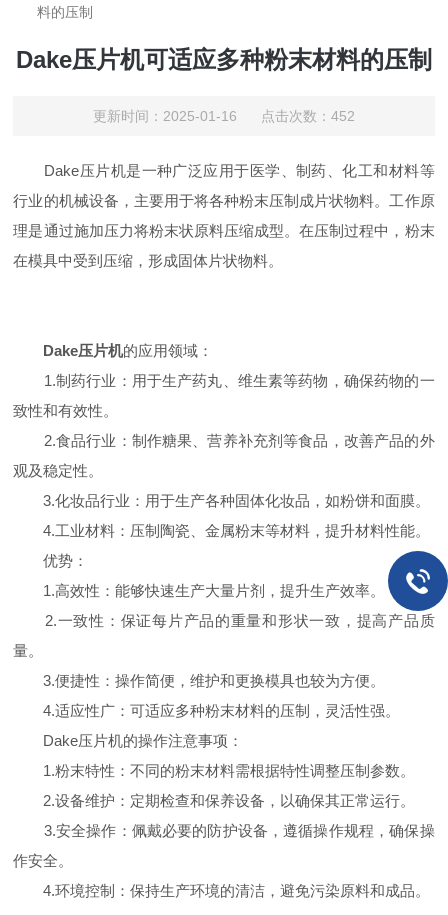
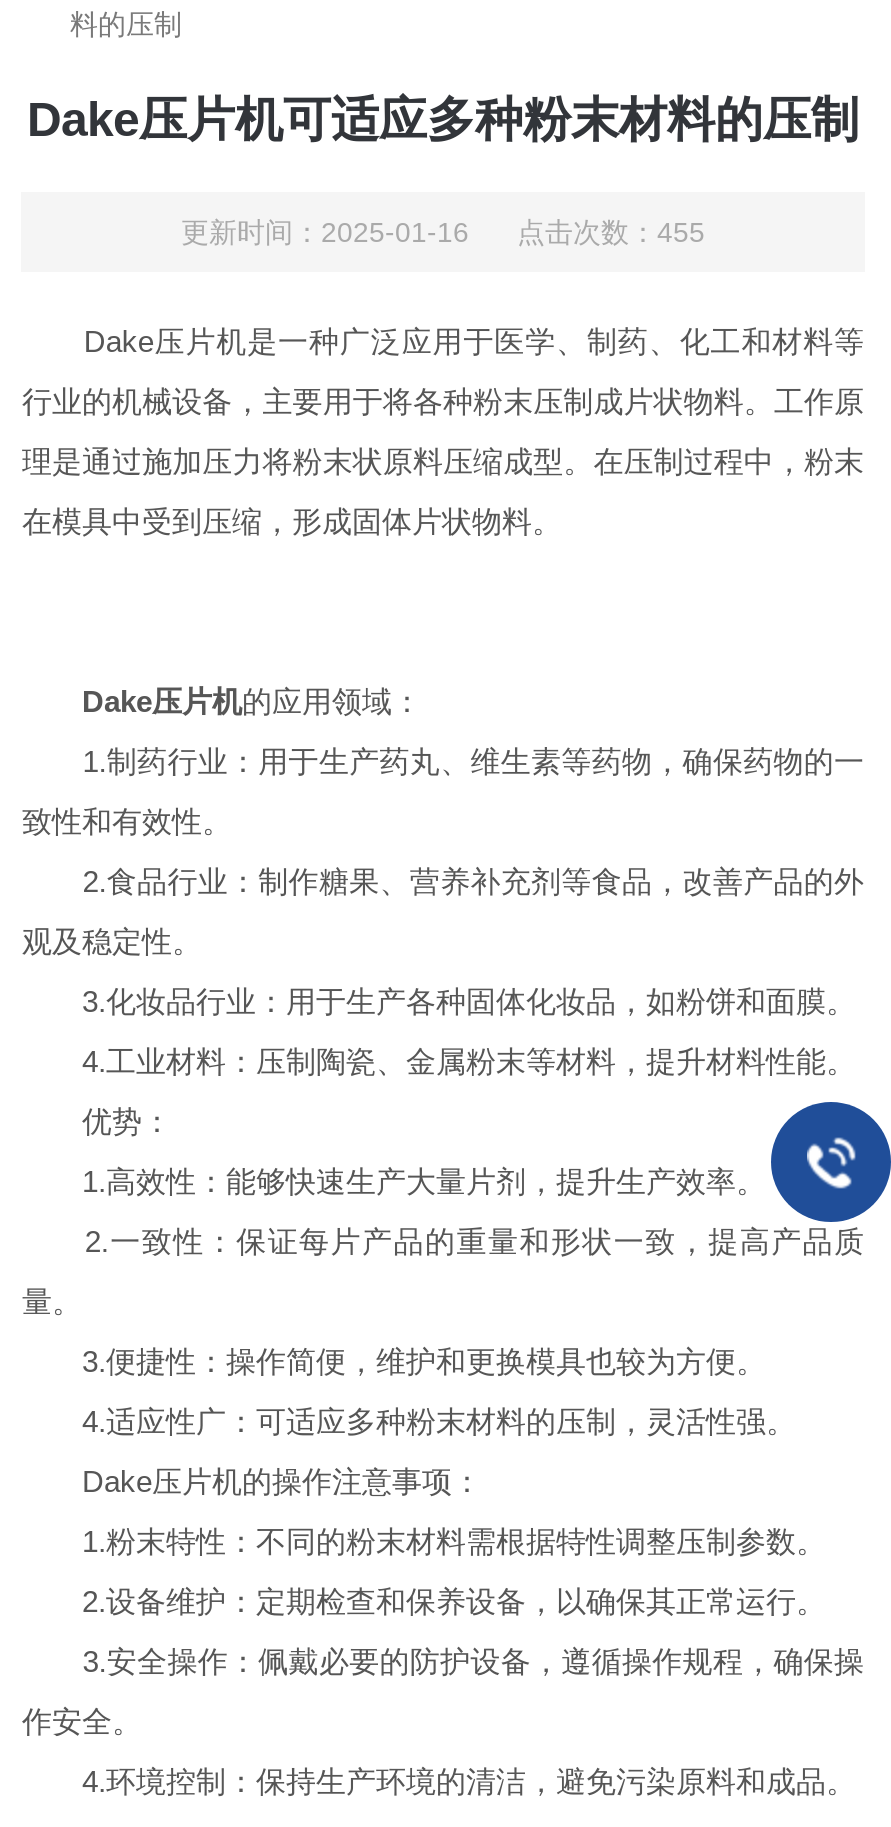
[93,108,355,124] 更新时间：2025-01-16 点击次数：452 -> [181,216,705,248] 更新时间：2025-01-16 点击次数：455

